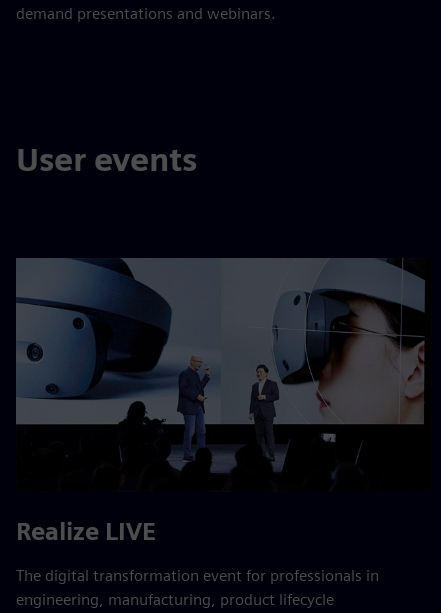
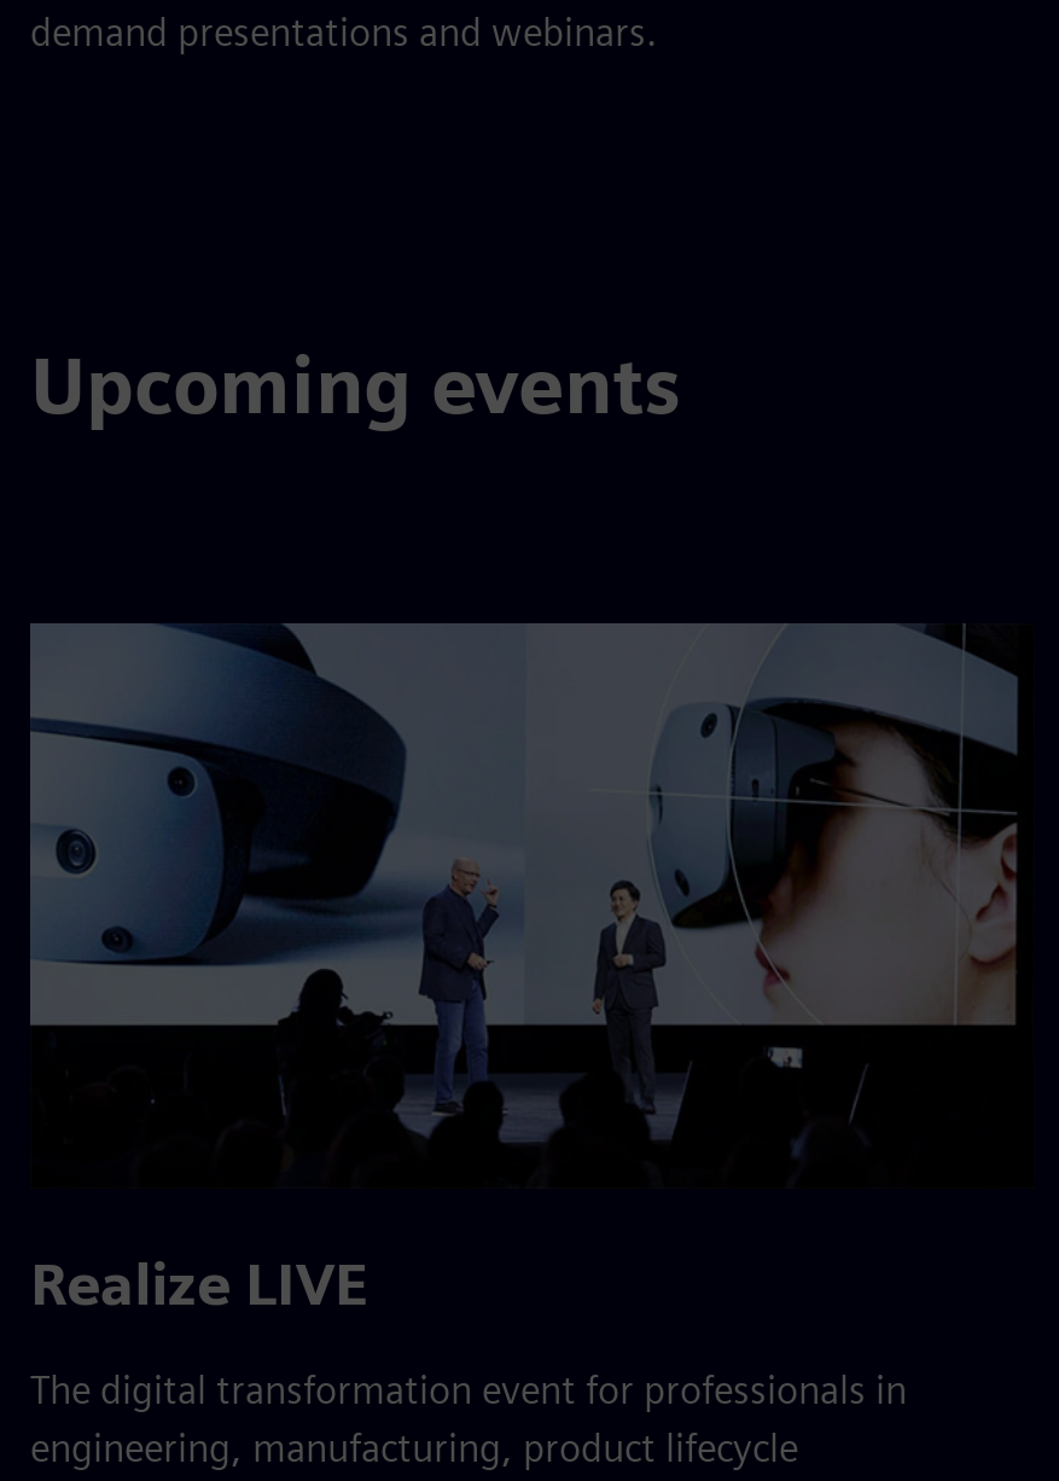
[16,140,197,179] User events -> [30,338,680,432] Upcoming events

